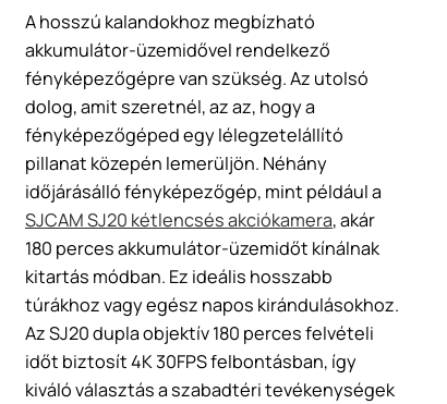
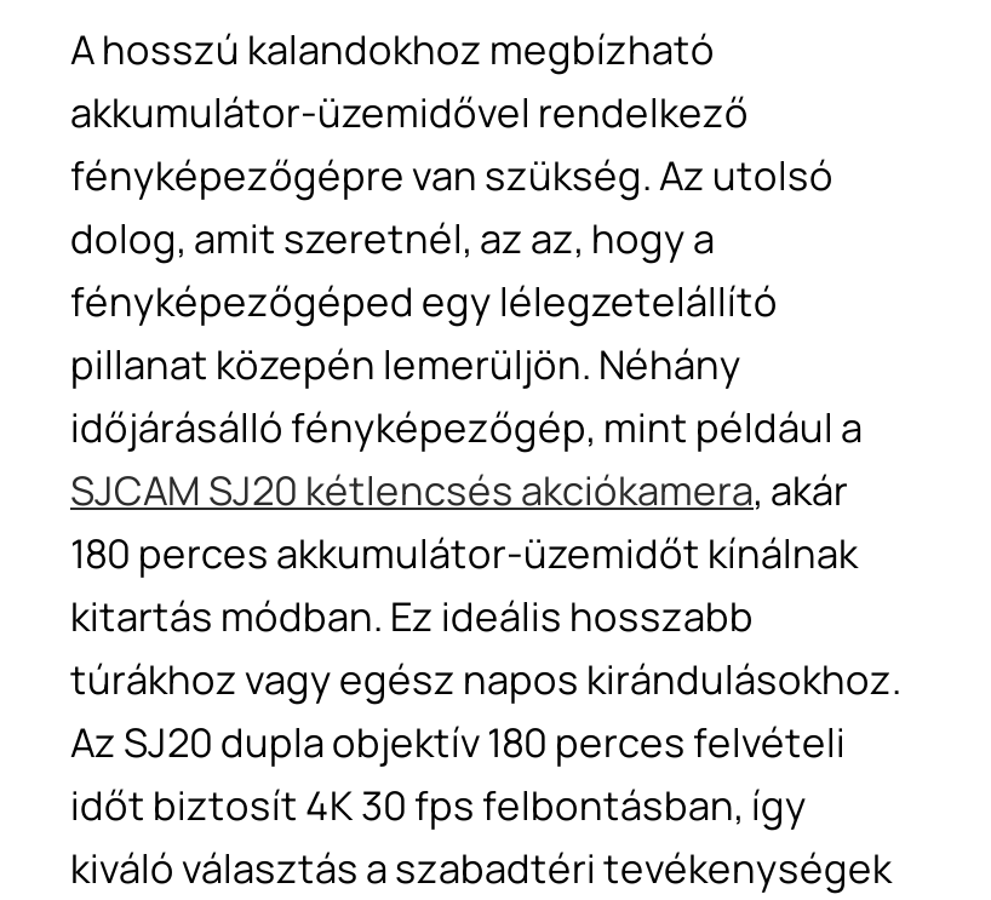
[25,350,357,374] időt biztosít 4K 30FPS felbontásban, így -> [70,779,807,832] időt biztosít 4K 30 fps felbontásban, így

